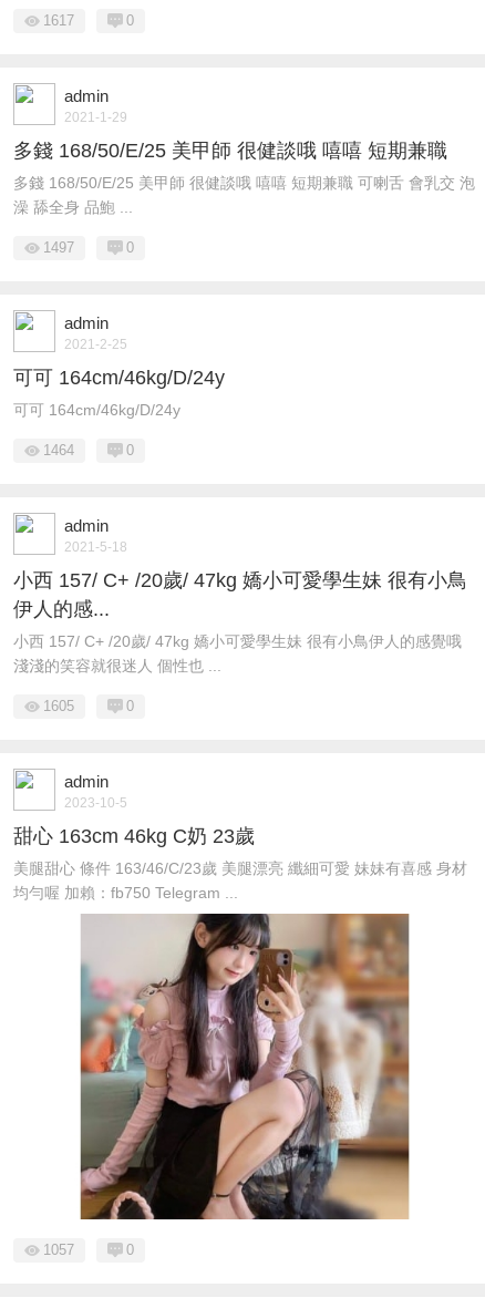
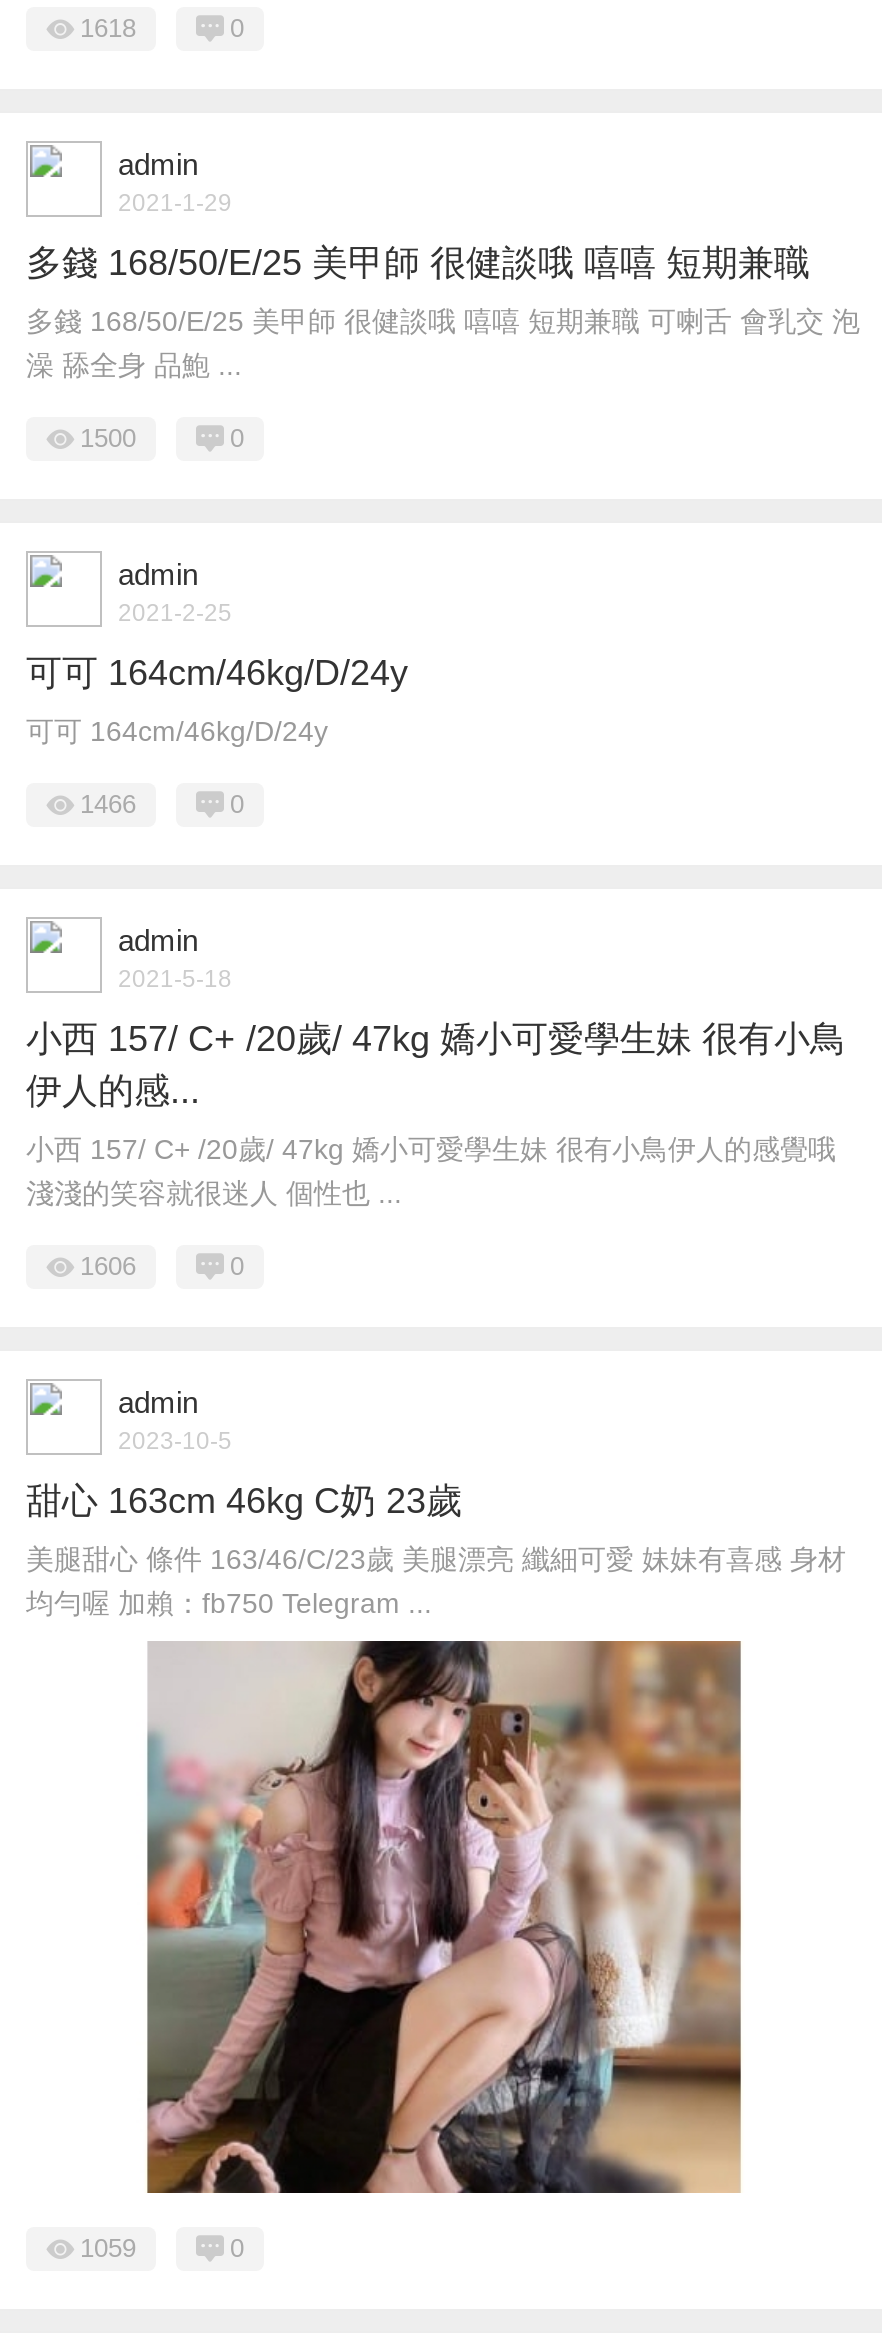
[43,12,74,29] 1617 -> [80,13,136,43] 1618
[43,239,74,256] 1497 -> [80,423,136,453] 1500
[43,442,74,459] 1464 -> [80,789,136,819] 1466
[43,698,74,714] 1605 -> [80,1251,136,1281] 1606
[43,1241,74,1258] 1057 -> [80,2233,136,2263] 1059

